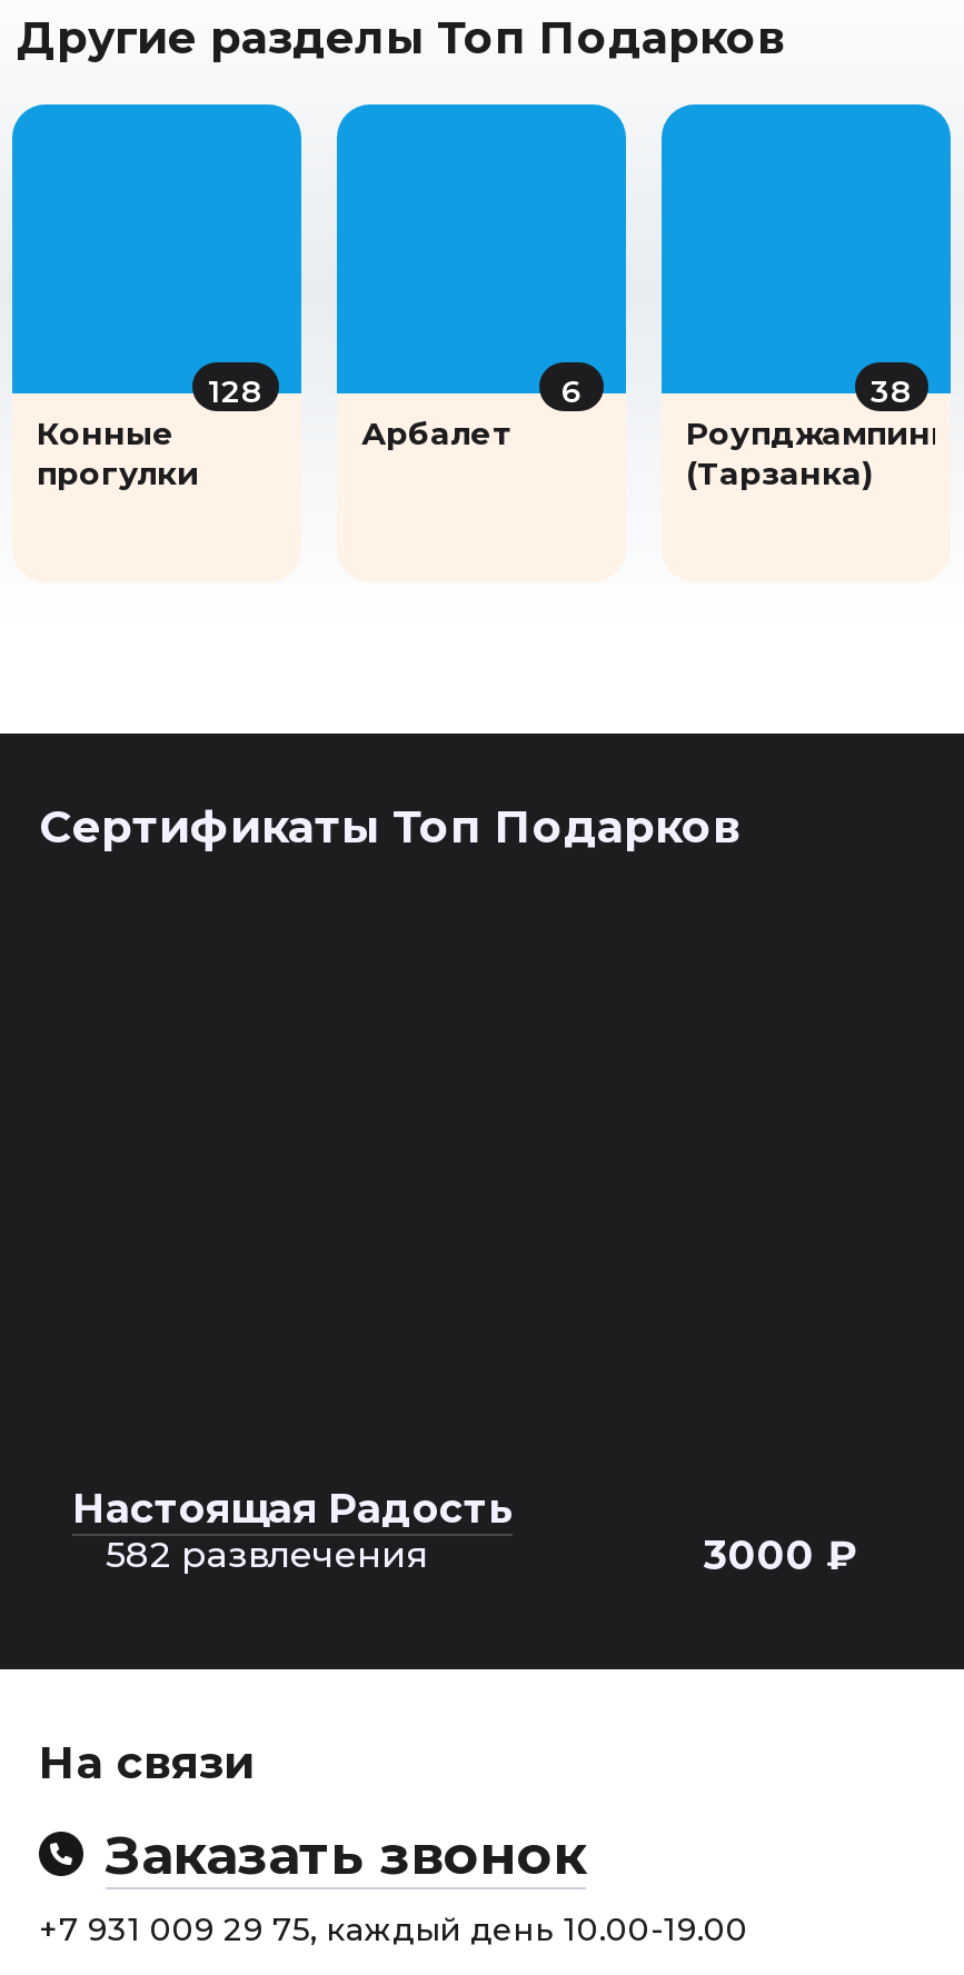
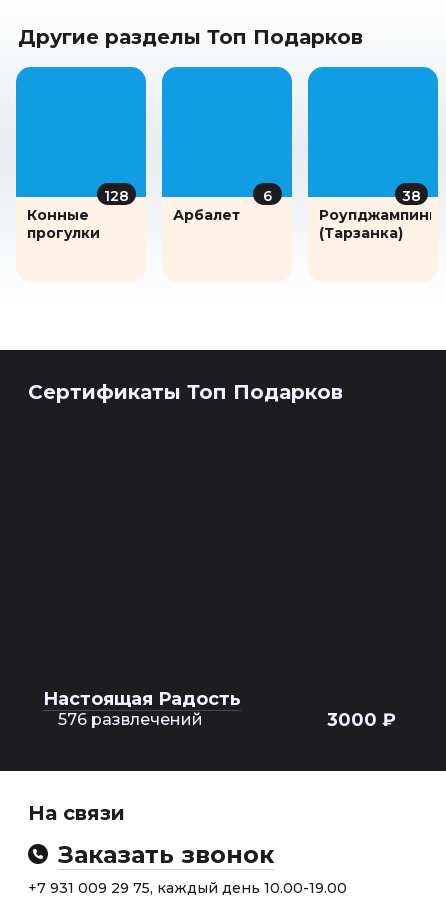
[106,1534,428,1576] 582 развлечения -> [58,710,203,729] 576 развлечений

